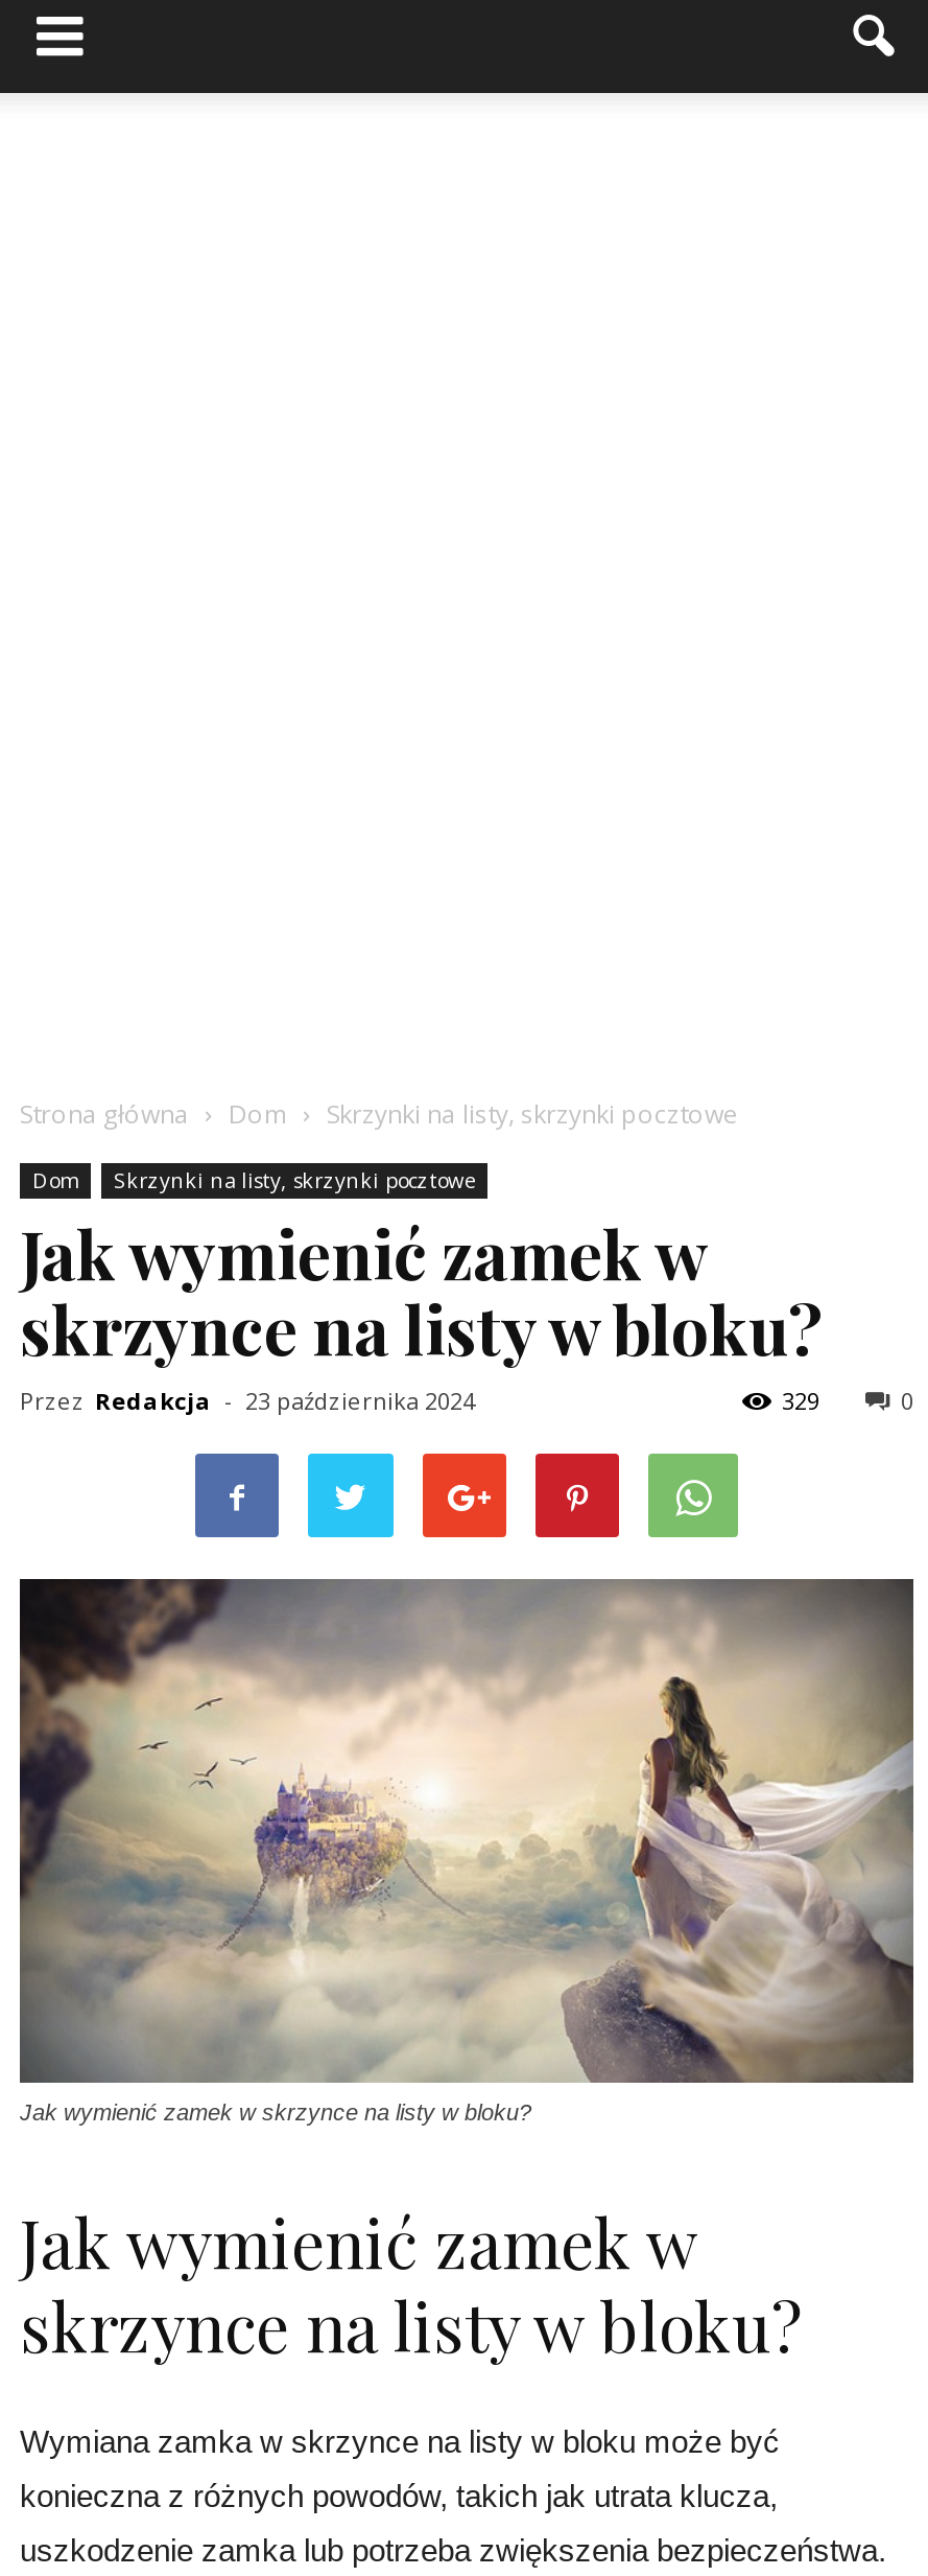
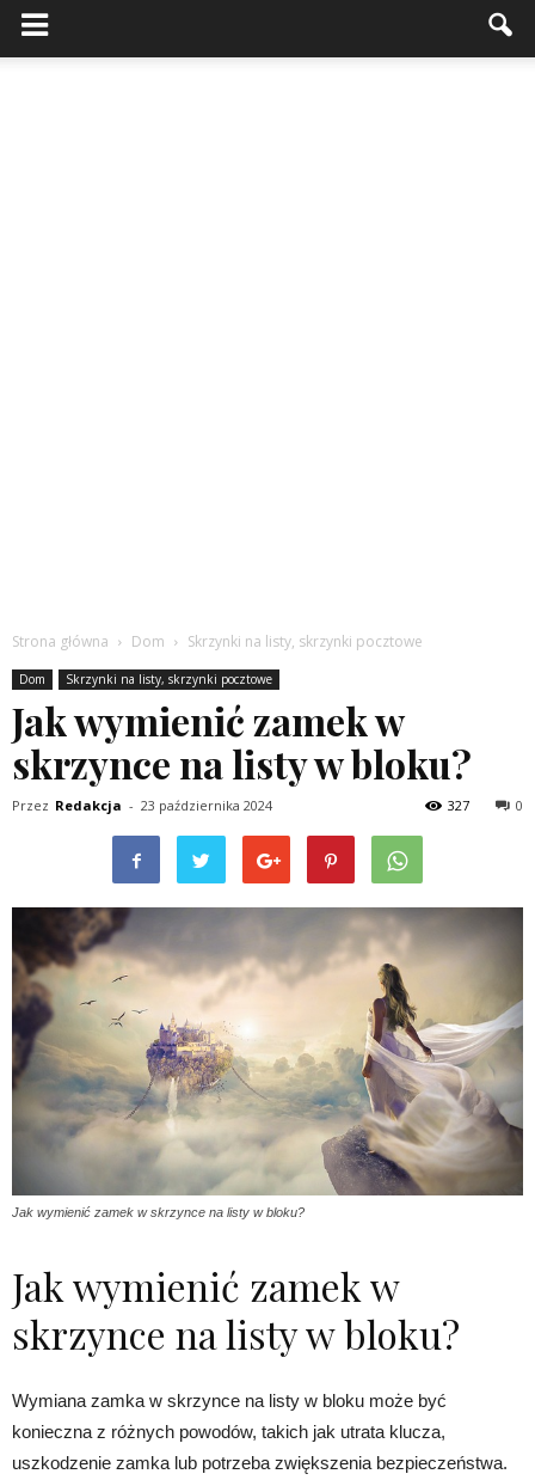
[782,1384,819,1416] 329 -> [448,796,469,814] 327

